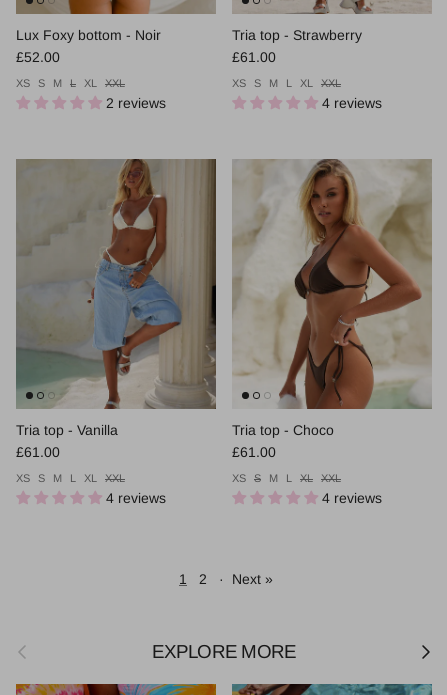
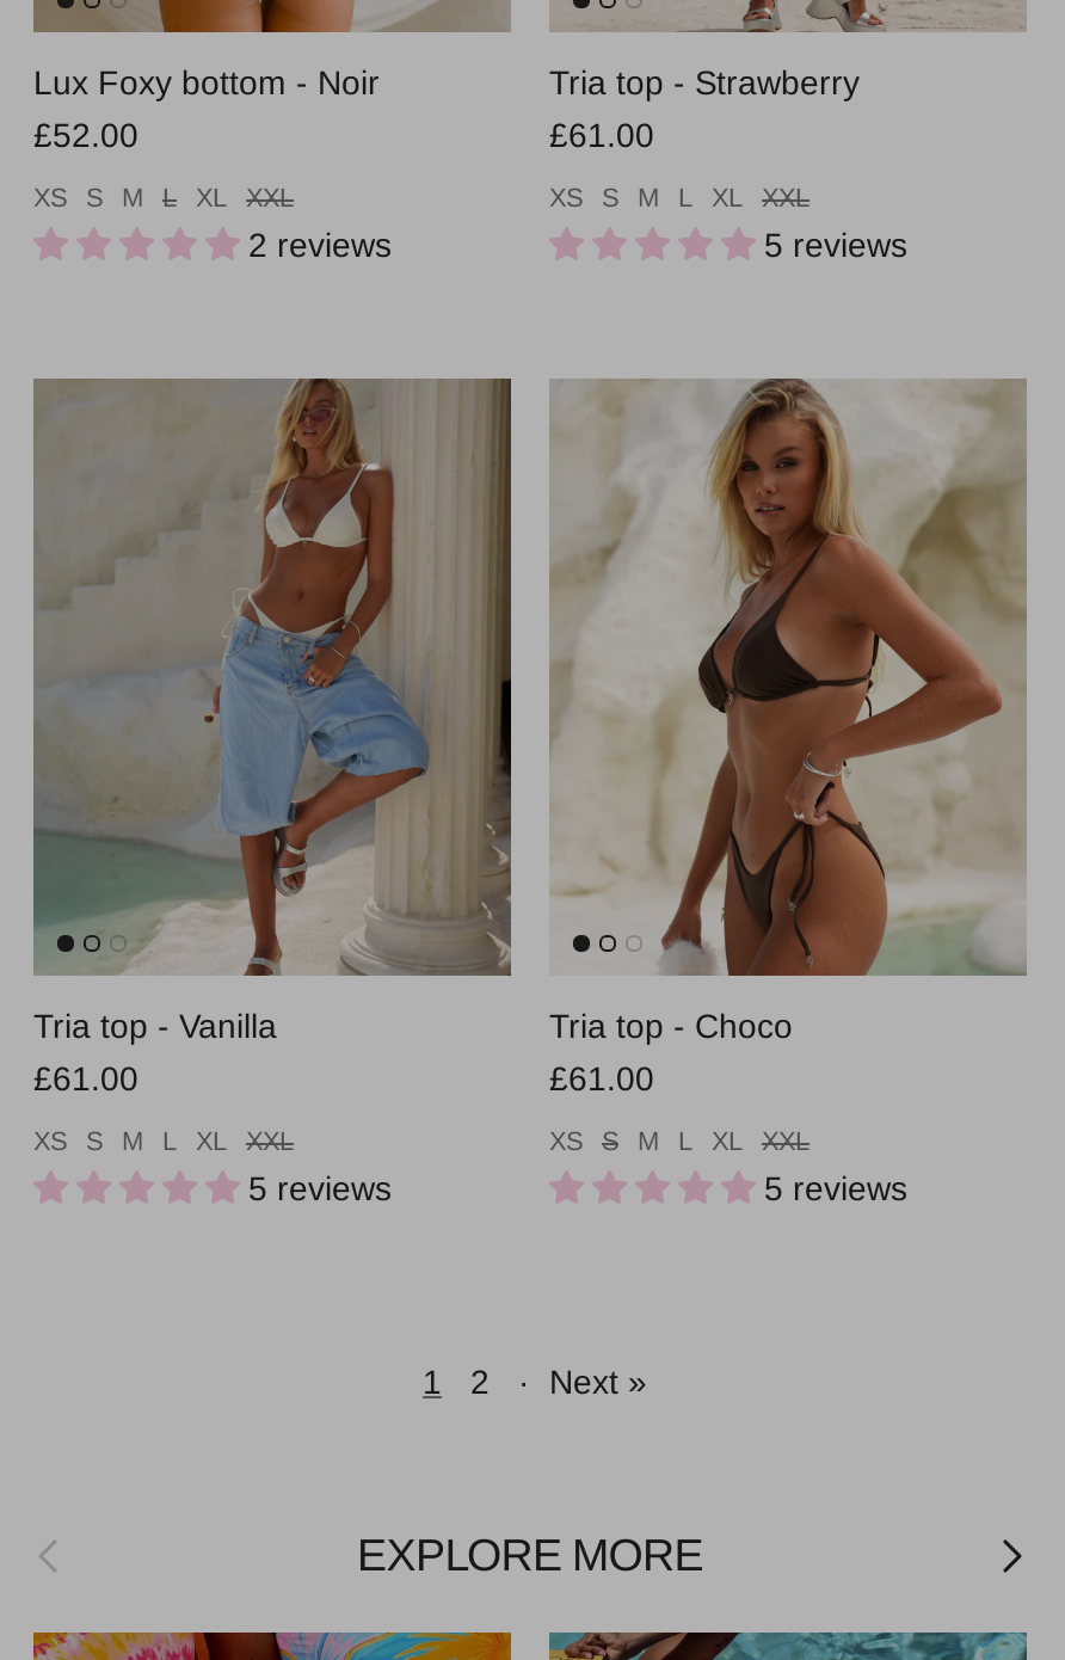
[322,95,382,111] 4 reviews -> [764,226,907,264] 5 reviews
[106,489,166,505] 4 reviews -> [248,1170,392,1208] 5 reviews
[322,489,382,505] 4 reviews -> [764,1170,907,1208] 5 reviews

